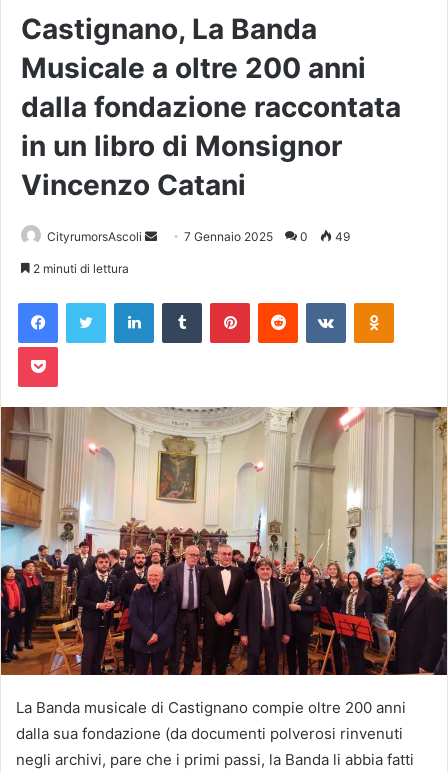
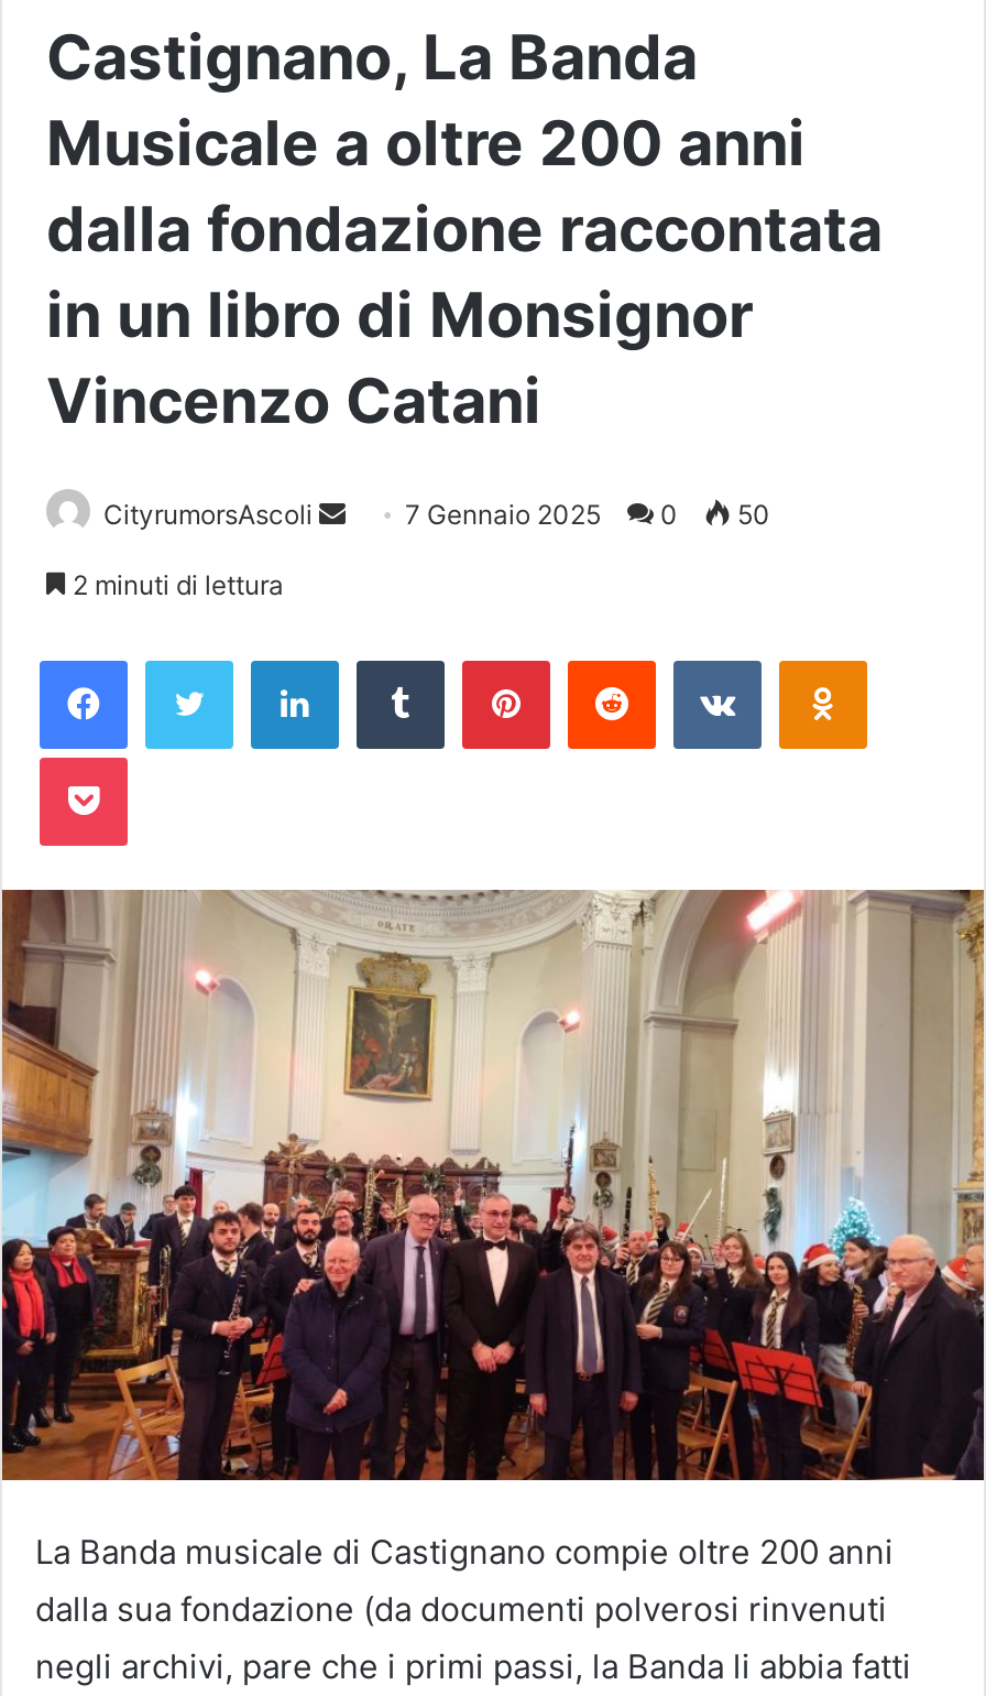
[332,228,350,243] 49 -> [731,497,770,530] 50

